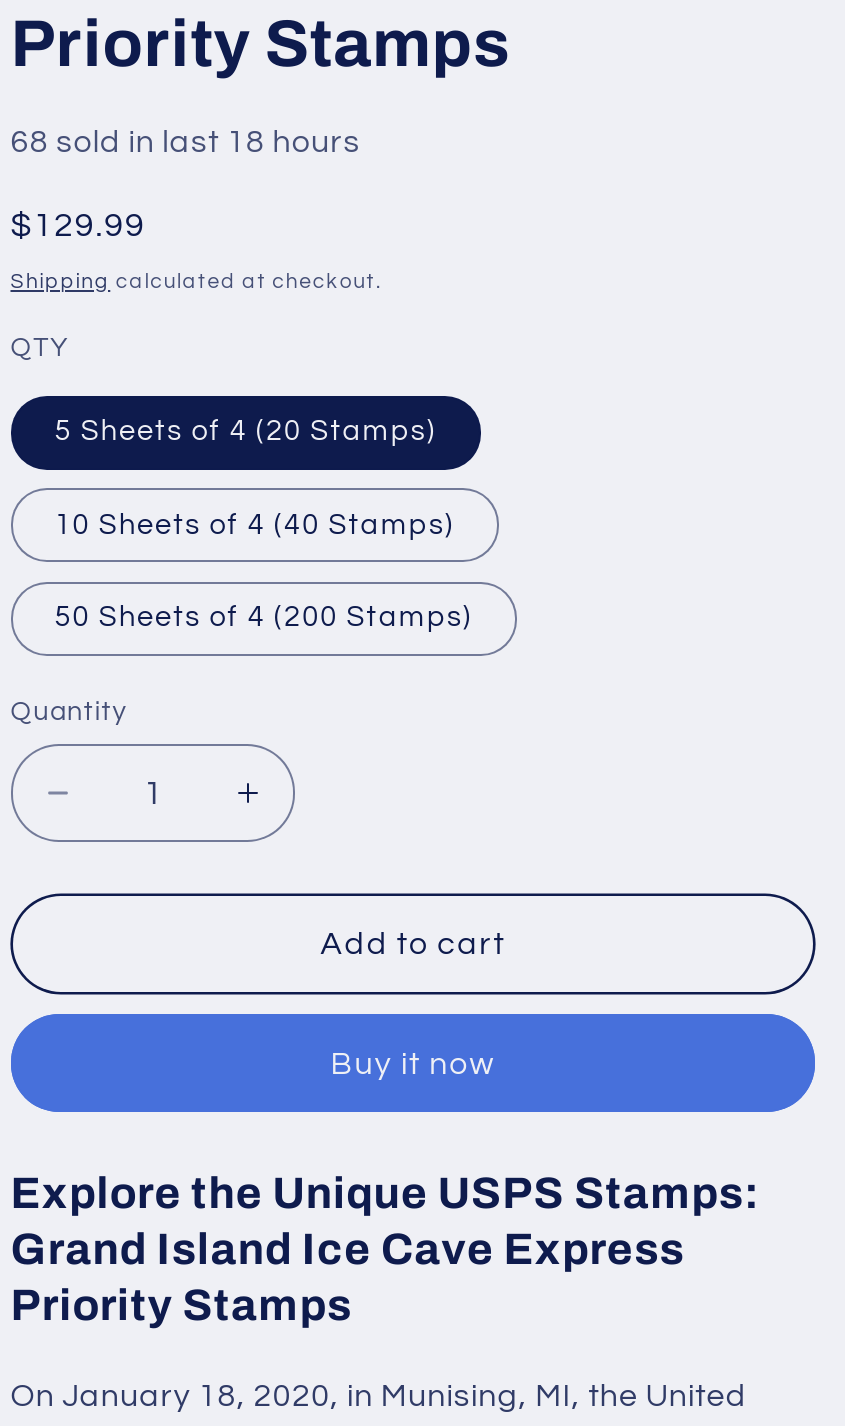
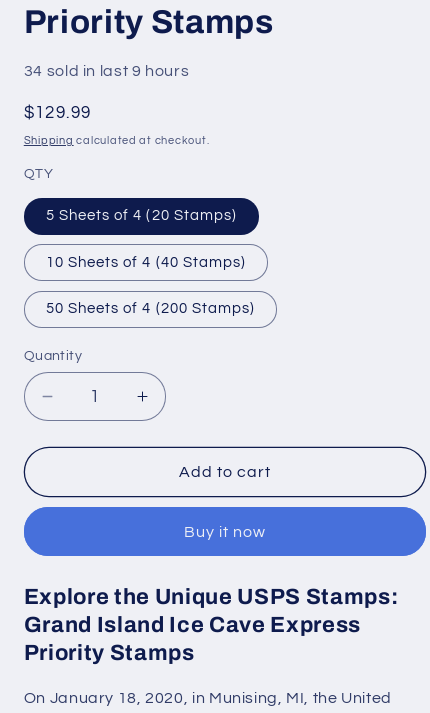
[11,127,361,159] 68 sold in last 18 hours -> [24,63,189,79] 34 sold in last 9 hours

